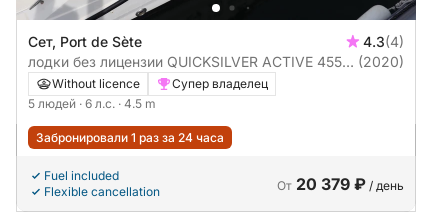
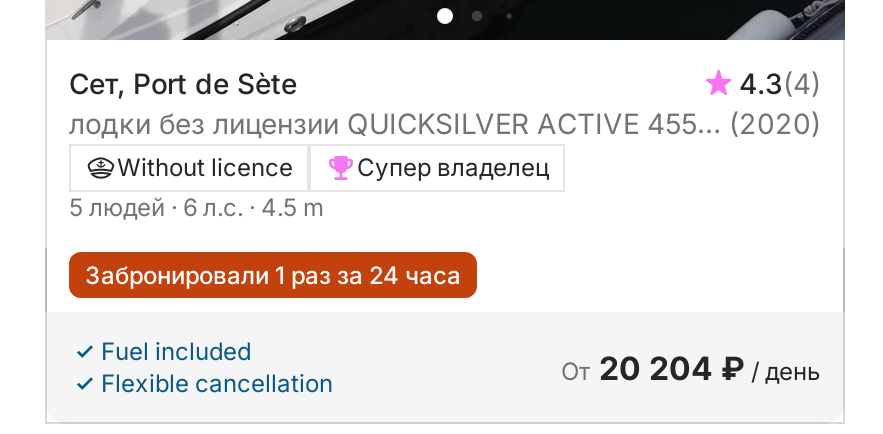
[277,173,404,193] От 20 379 ₽ / день -> [561,347,821,387] От 20 204 ₽ / день

